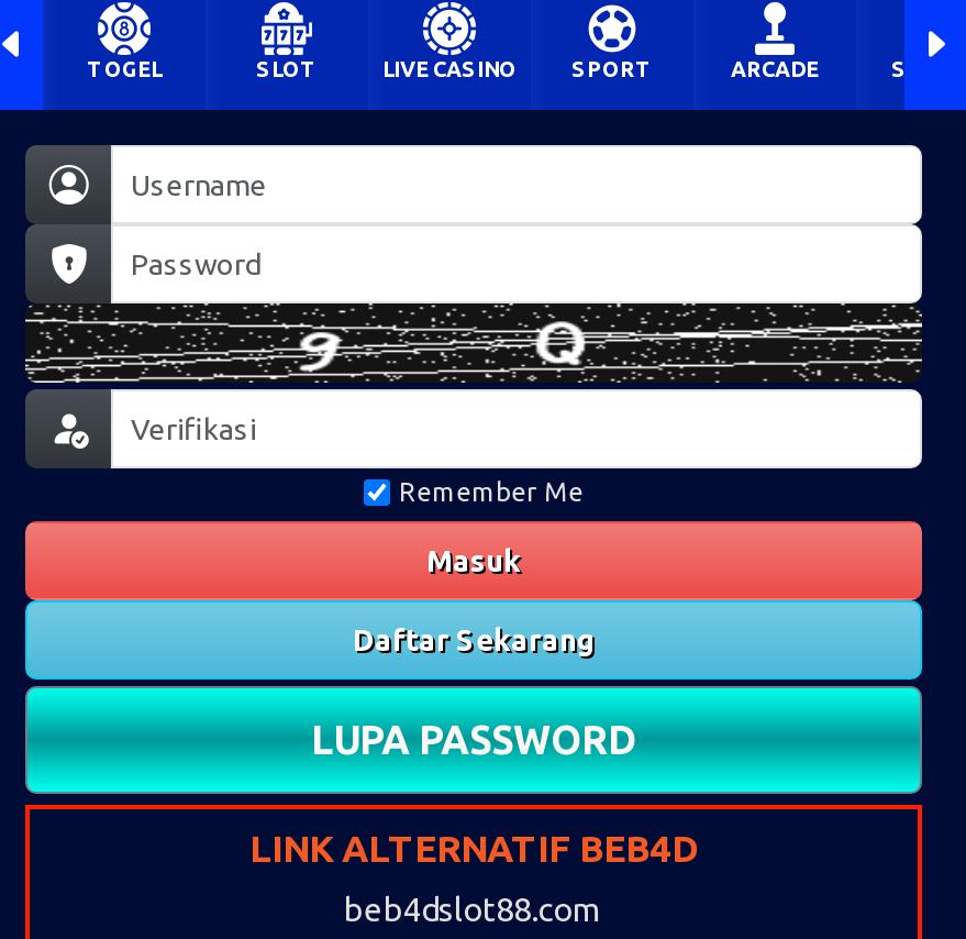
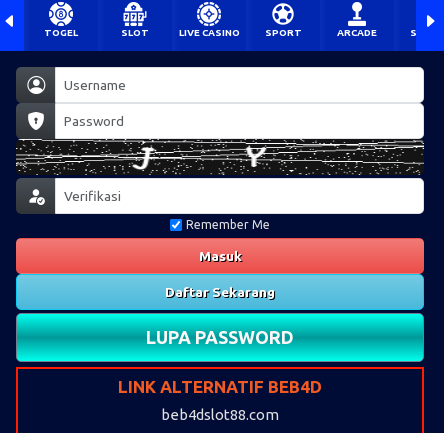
[25,303,922,385] [image] -> [16,138,424,175] [image]

